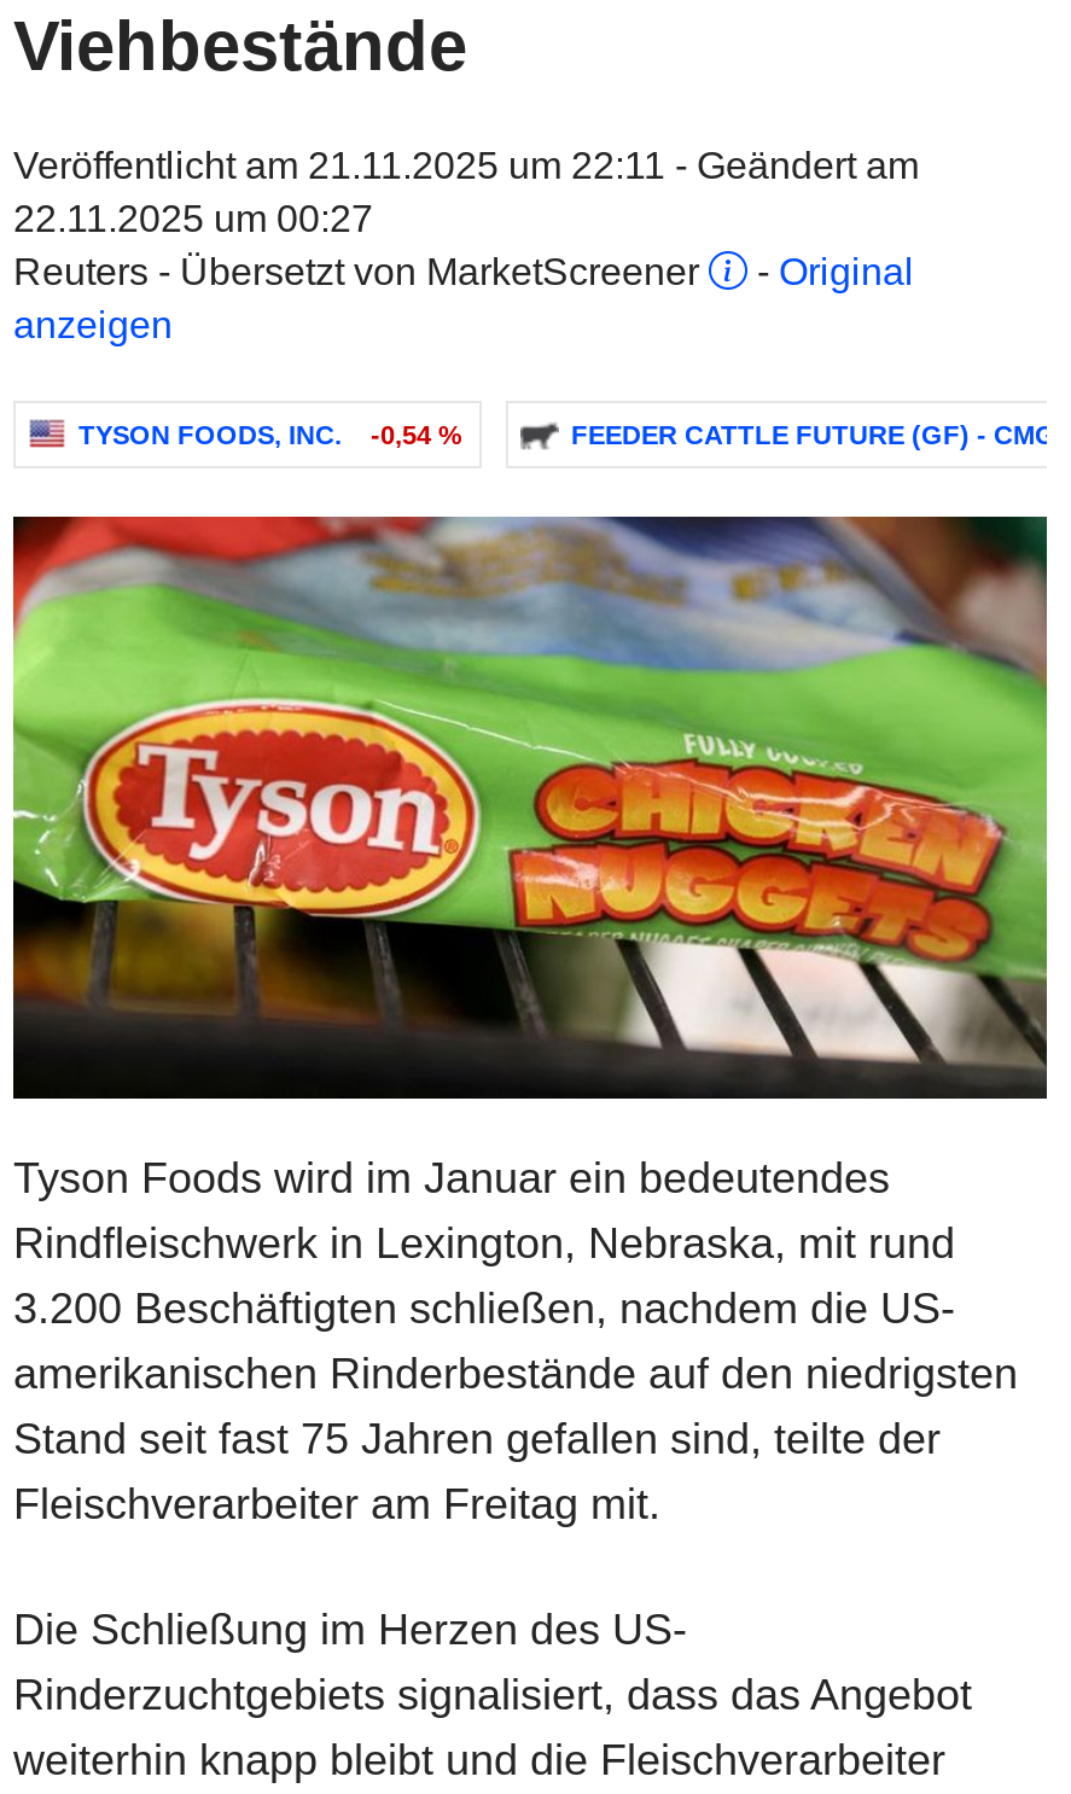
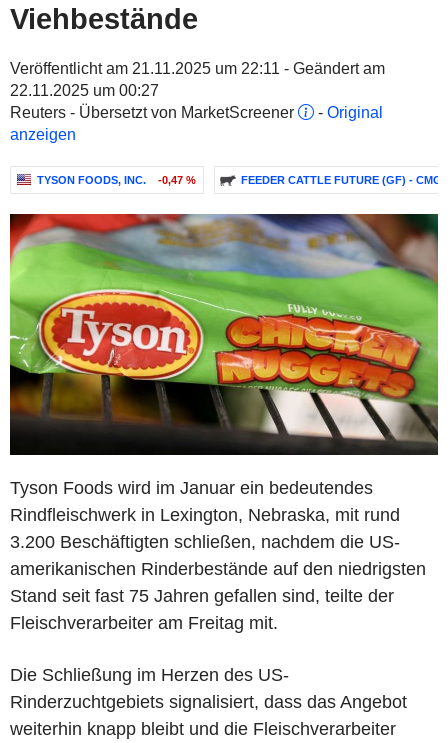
[78,420,462,449] TYSON FOODS, INC. -0,54 % -> [37,174,196,186] TYSON FOODS, INC. -0,47 %

